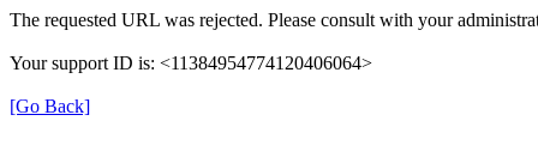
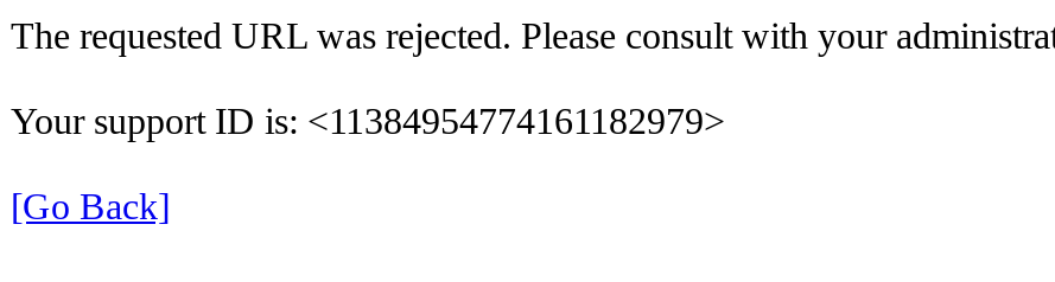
[10,53,372,73] Your support ID is: <11384954774120406064> -> [11,101,725,141] Your support ID is: <11384954774161182979>

